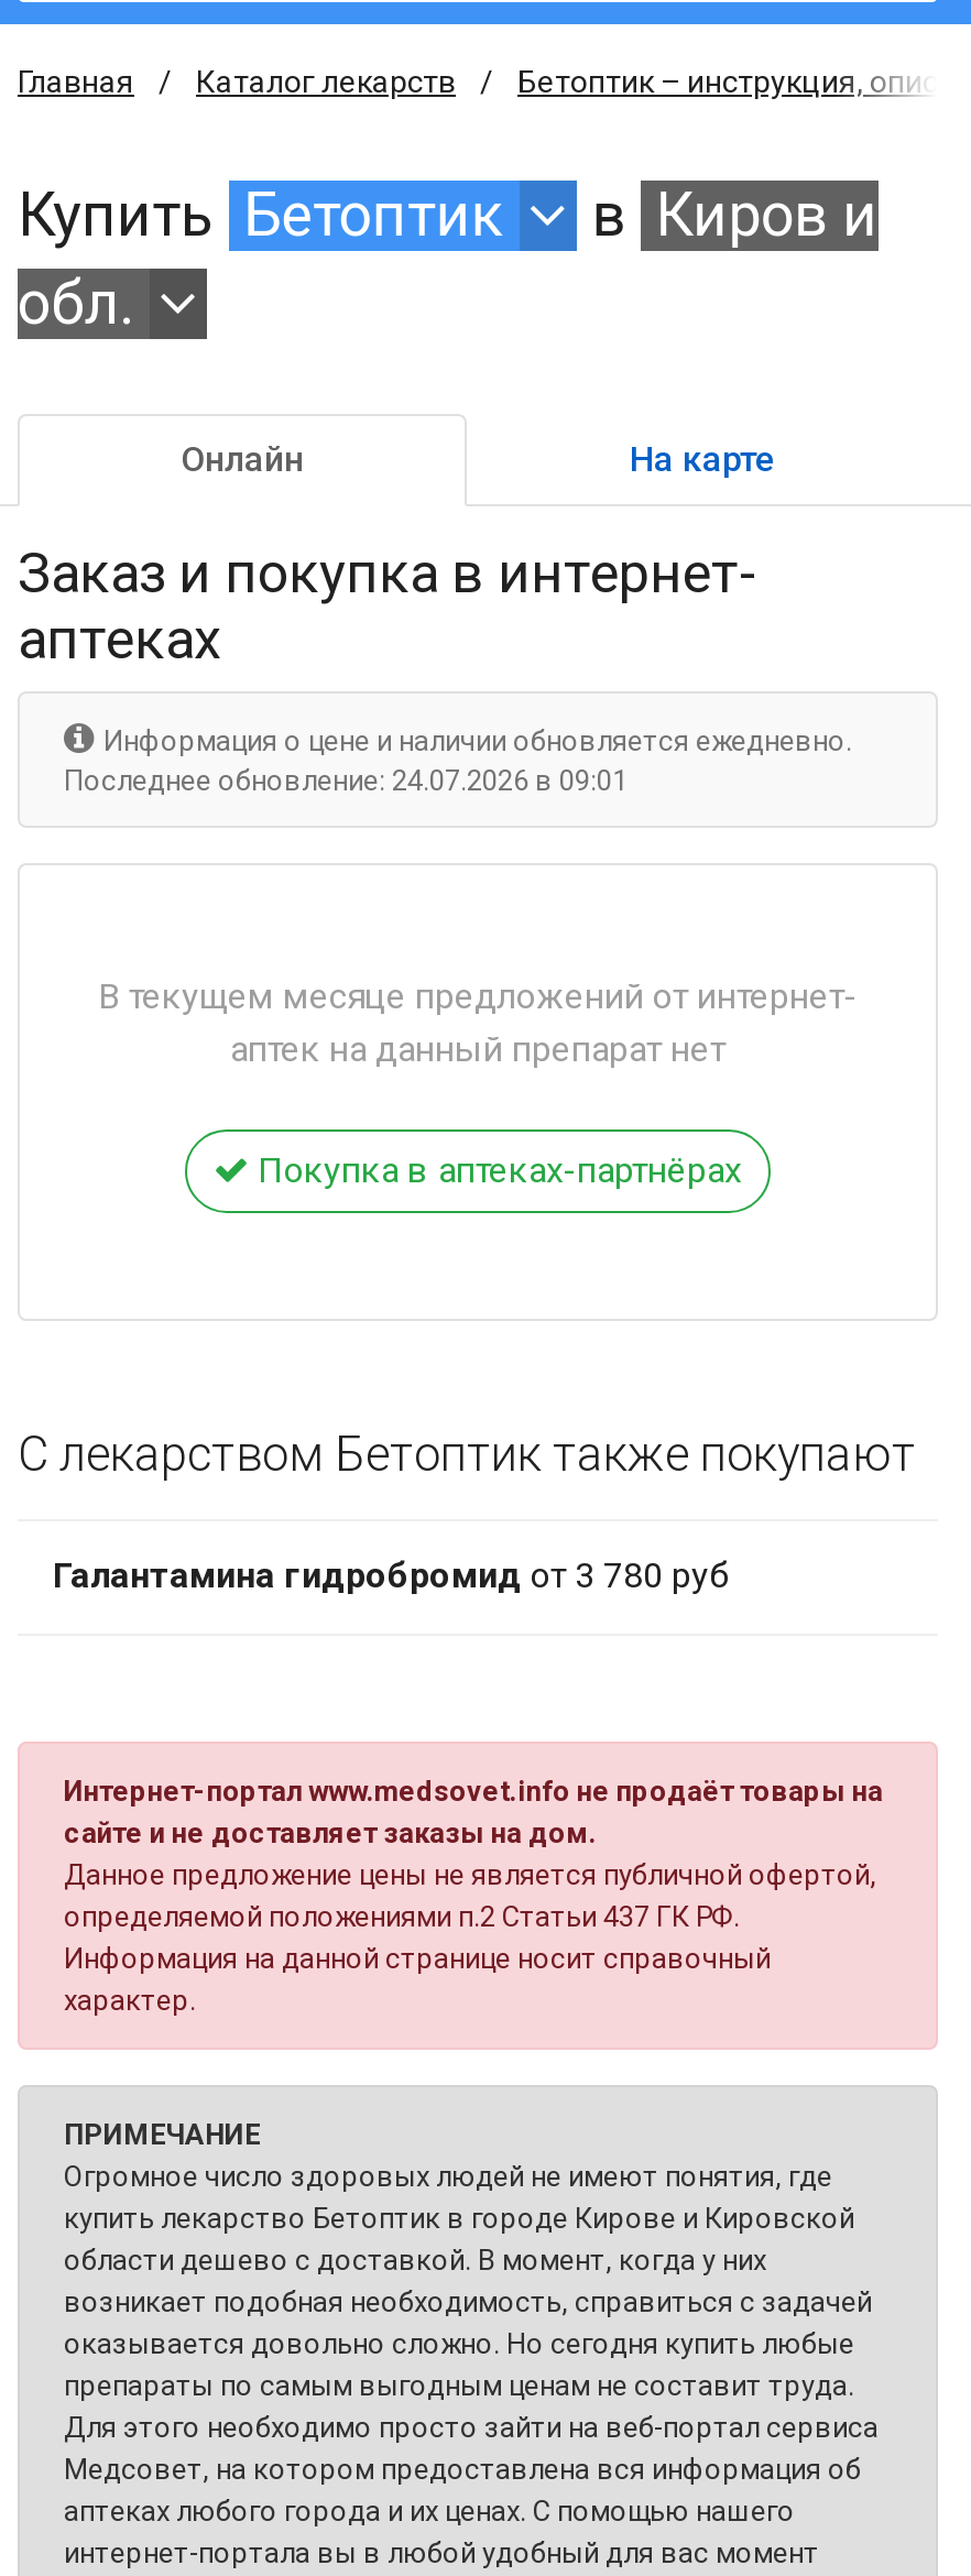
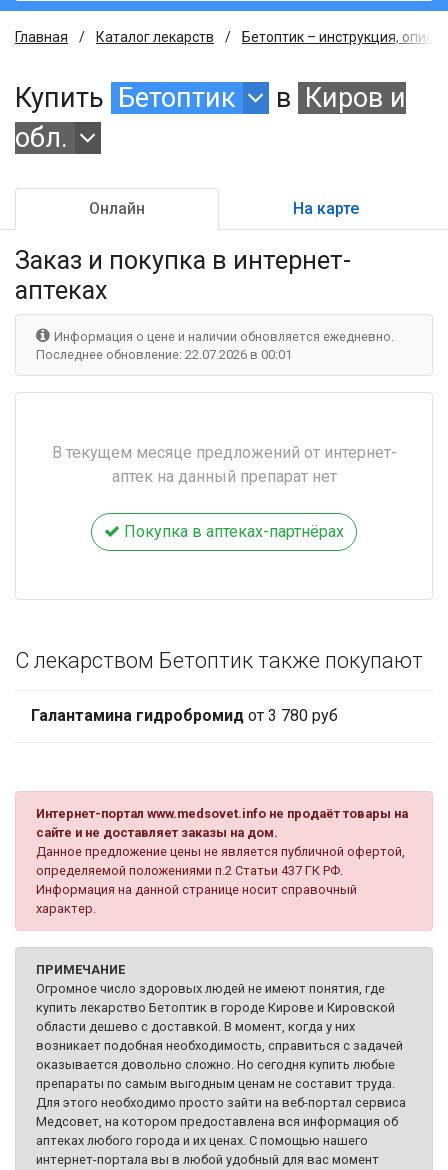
[64,764,628,797] Последнее обновление: 24.07.2026 в 09:01 -> [36,347,292,362] Последнее обновление: 22.07.2026 в 00:01

